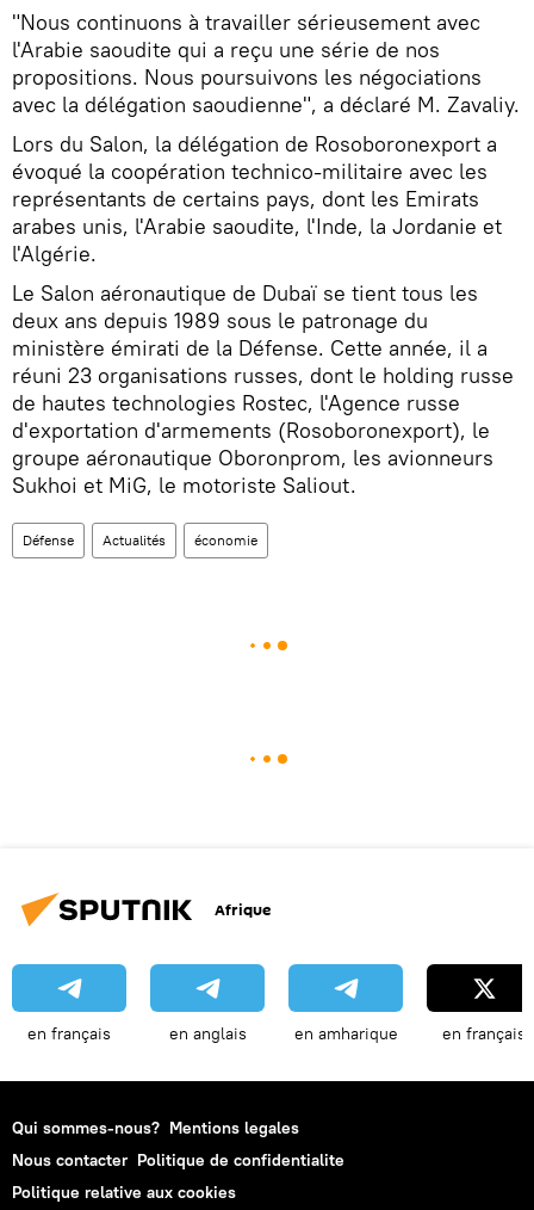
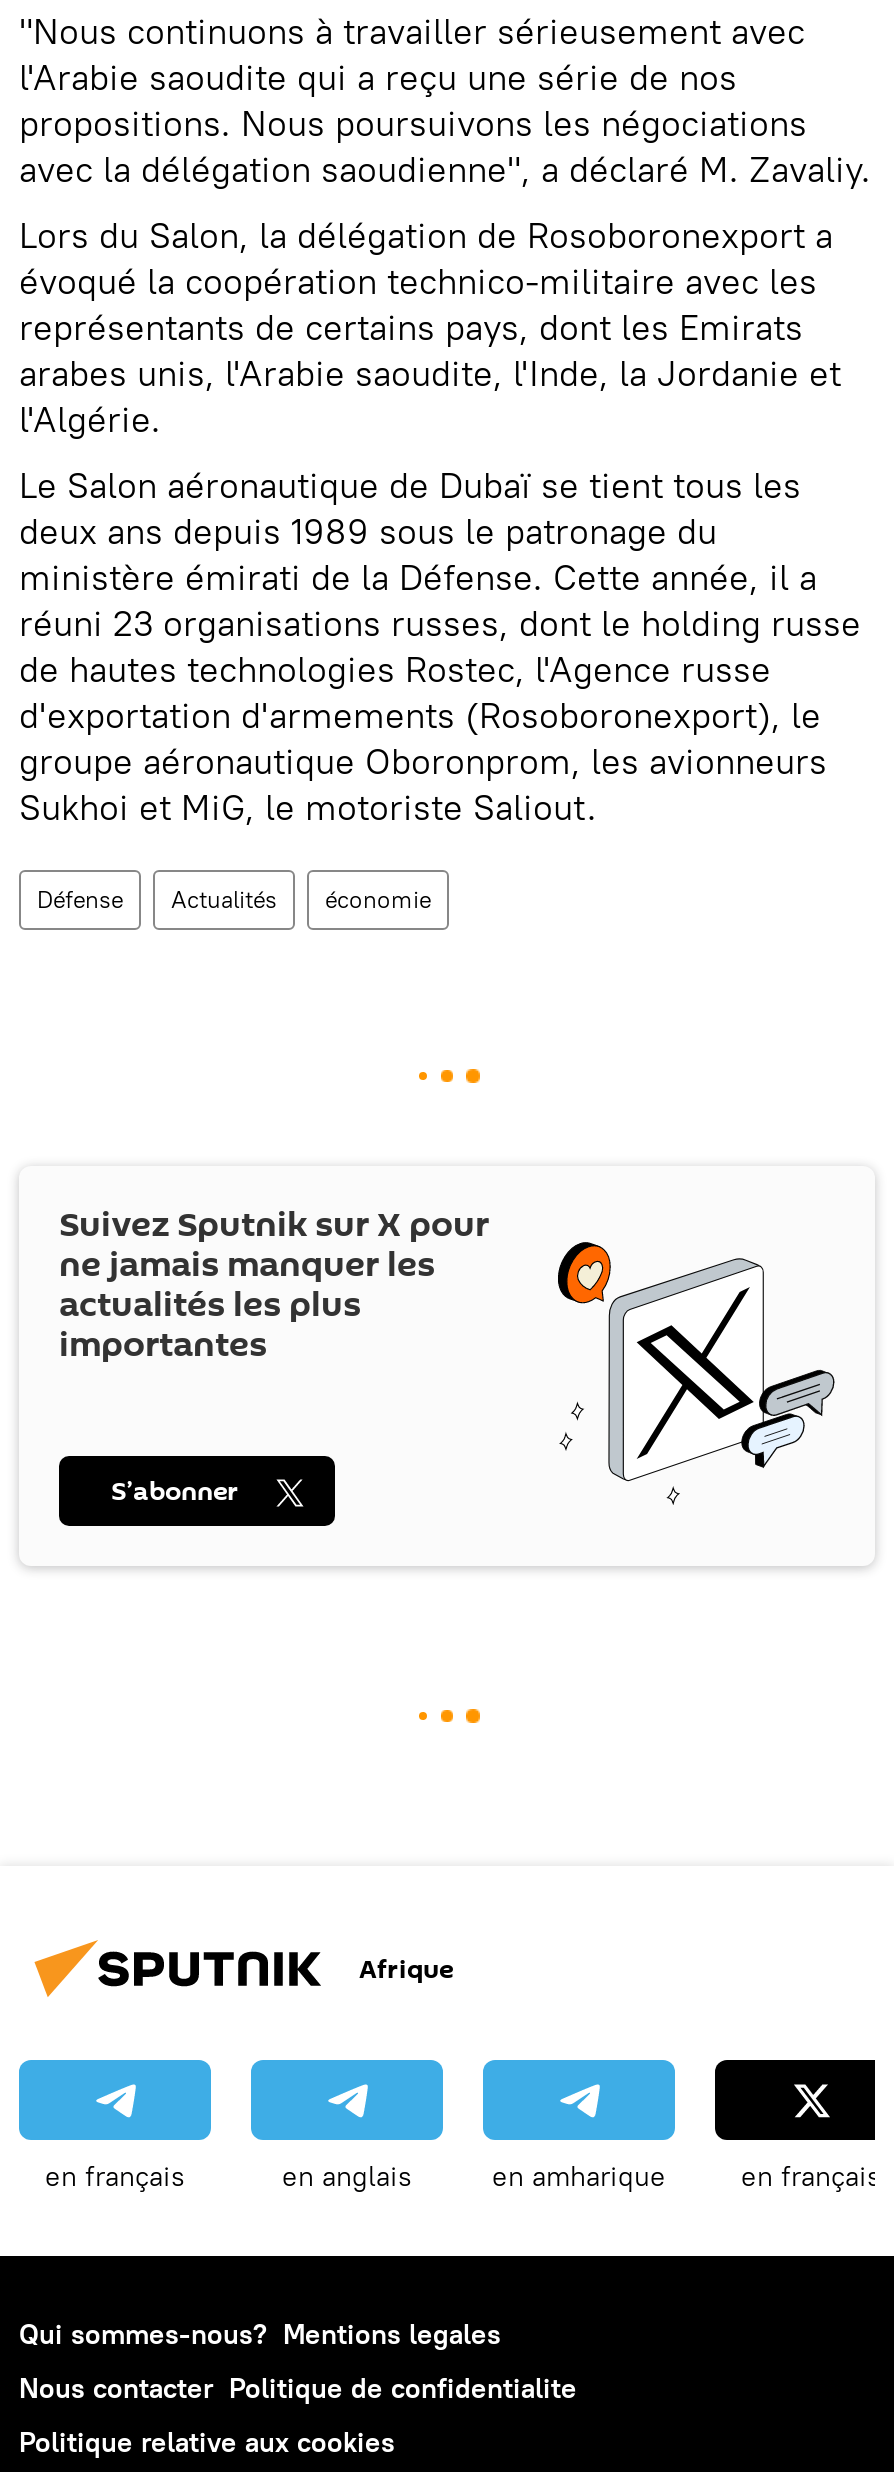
none -> [59,1201,837,1511] [image] | Suivez Sputnik sur X pour | ne jamais manquer les | actualités les plus | importantes | S’abonner

